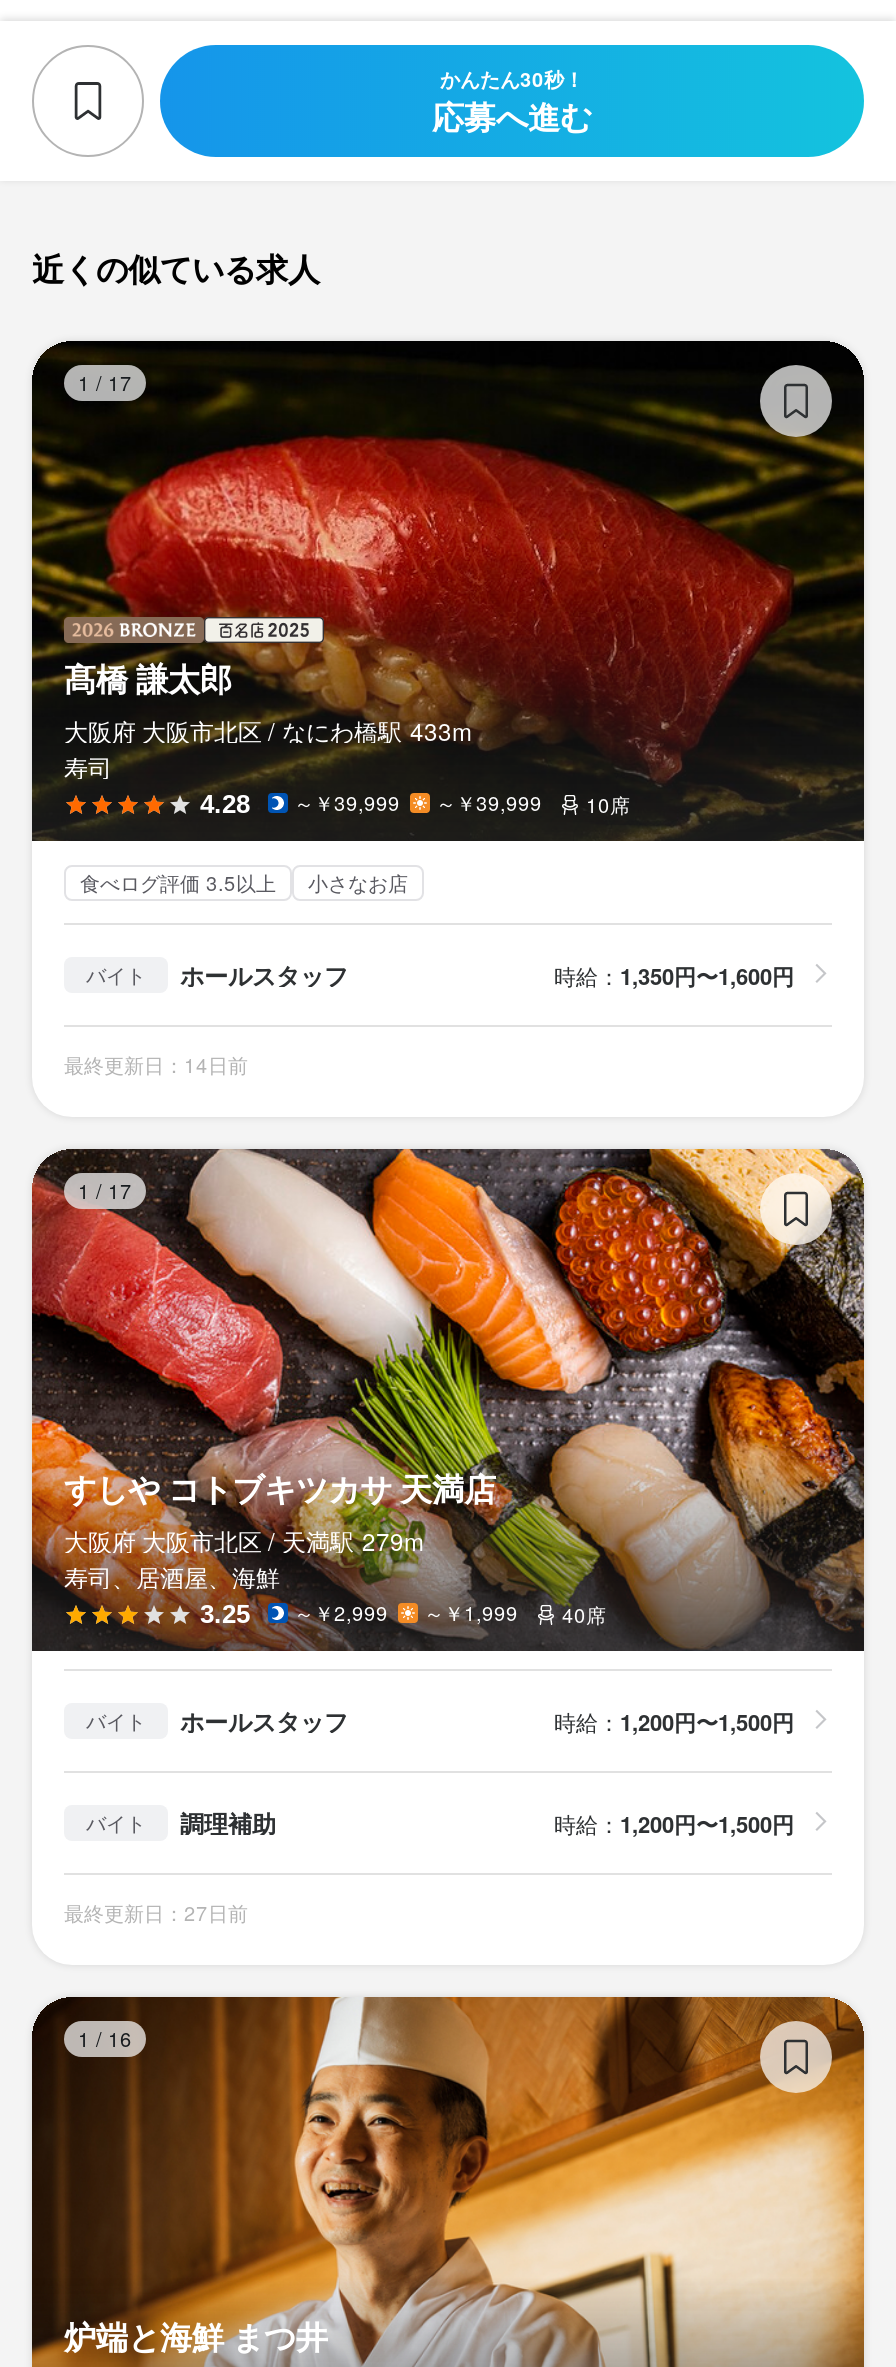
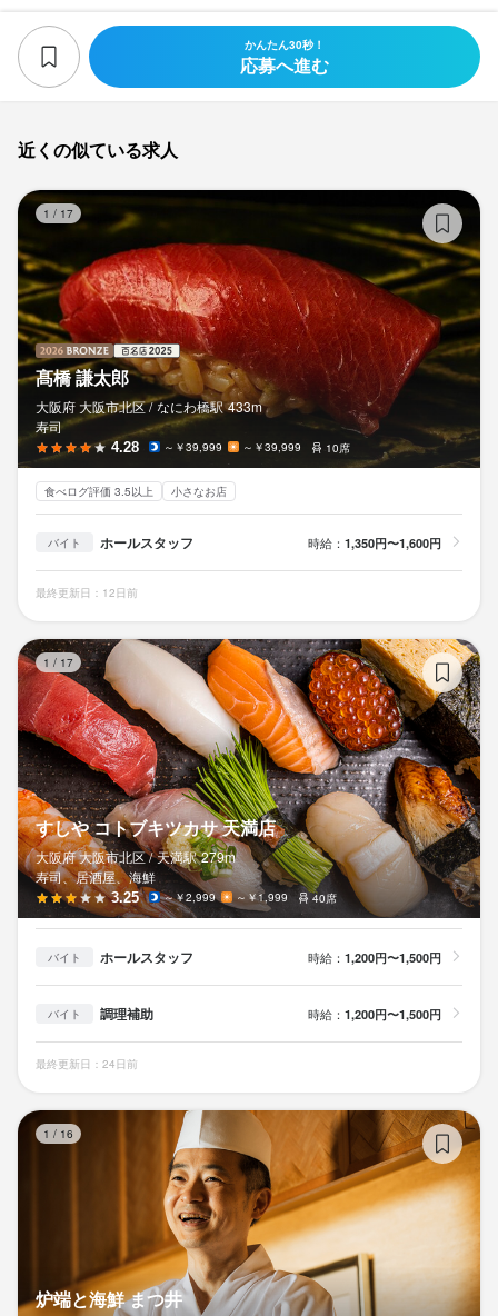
[64,1052,248,1080] 最終更新日：14日前 -> [36,585,138,601] 最終更新日：12日前
[64,1899,248,1927] 最終更新日：27日前 -> [36,1056,138,1072] 最終更新日：24日前

